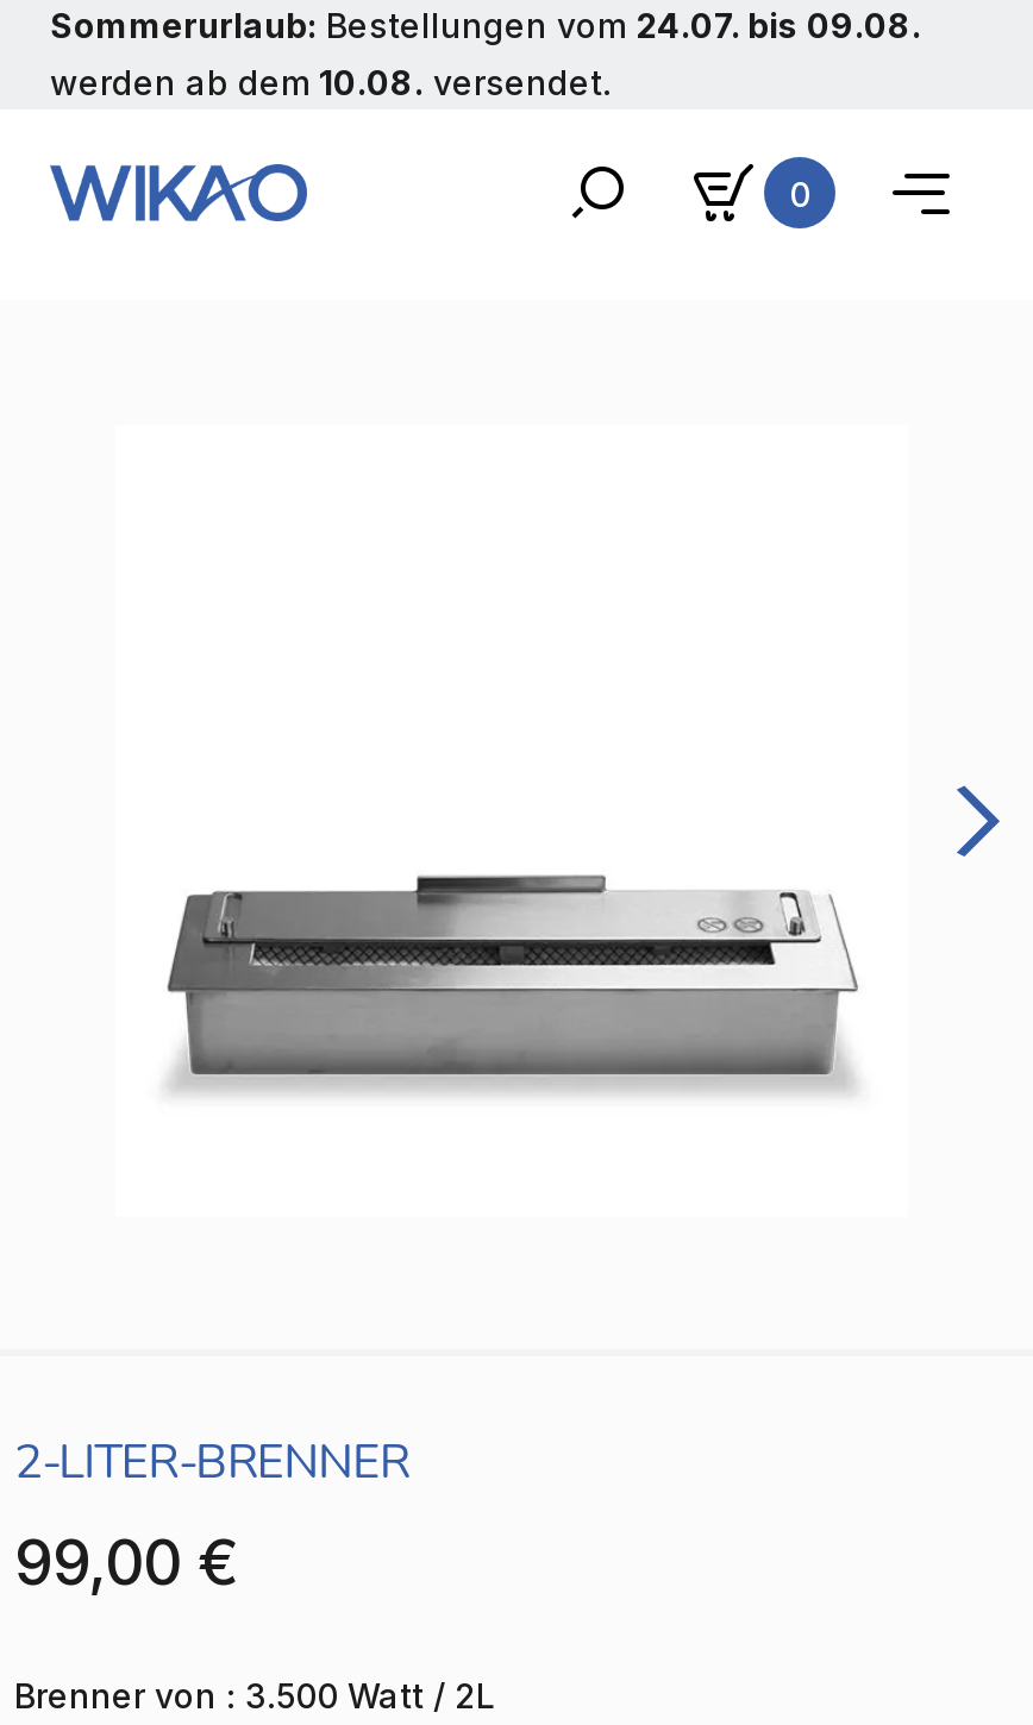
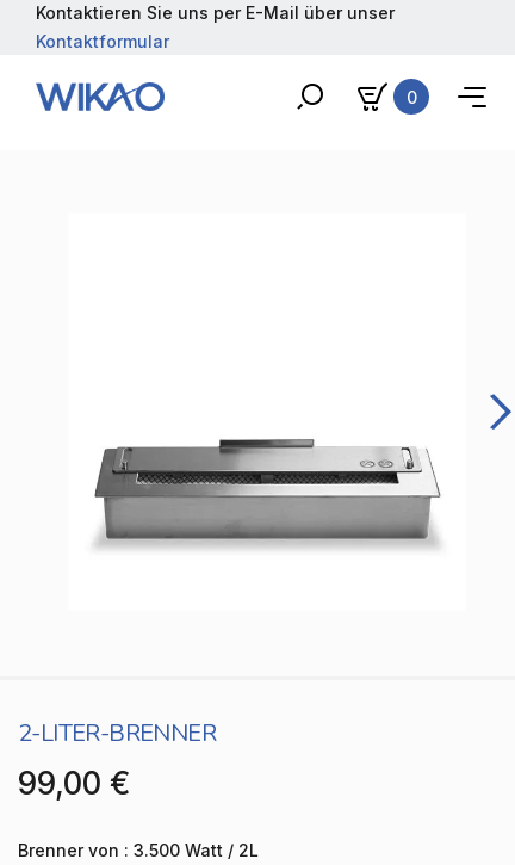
[50,5,921,102] Sommerurlaub: Bestellungen vom 24.07. bis 09.08. | werden ab dem 10.08. versendet. -> [36,2,395,51] Kontaktieren Sie uns per E-Mail über unser | Kontaktformular

